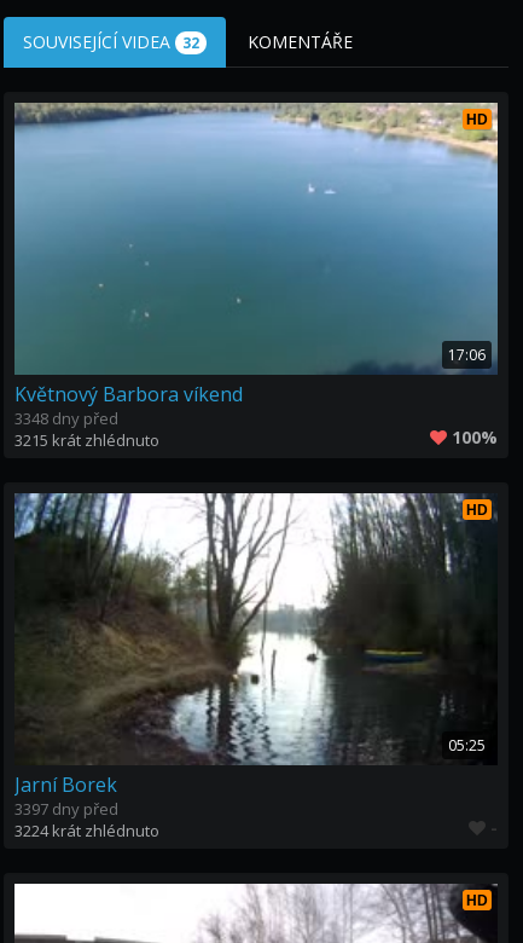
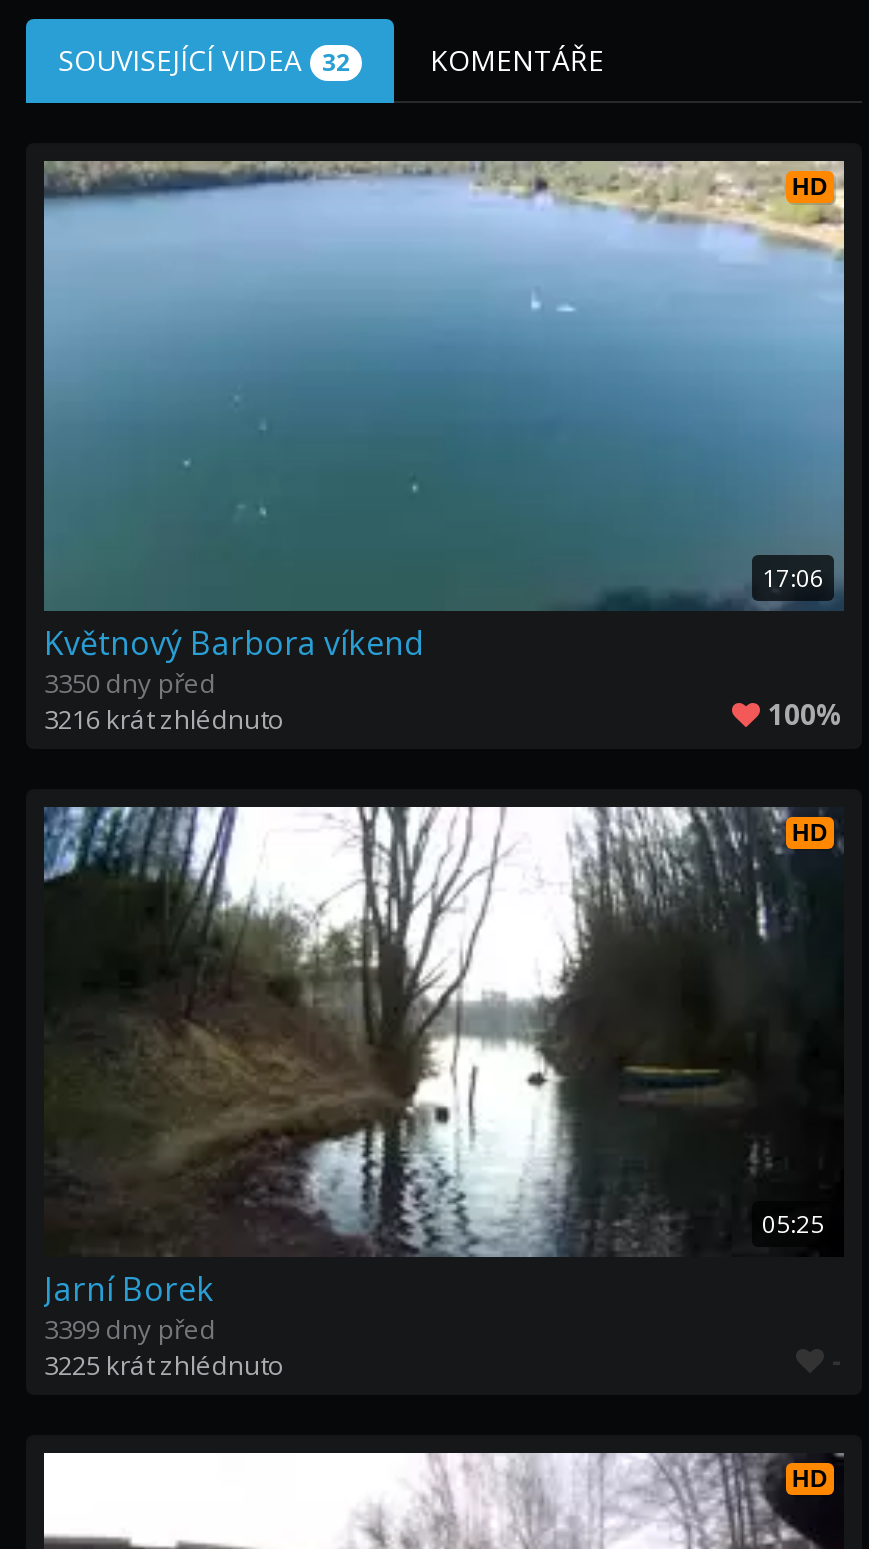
[14,407,118,429] 3348 dny před -> [44,665,216,701] 3350 dny před
[14,429,159,451] 3215 krát zhlédnuto -> [44,701,284,737] 3216 krát zhlédnuto
[14,798,118,820] 3397 dny před -> [44,1311,216,1347] 3399 dny před
[14,820,159,841] 3224 krát zhlédnuto -> [44,1347,284,1383] 3225 krát zhlédnuto

